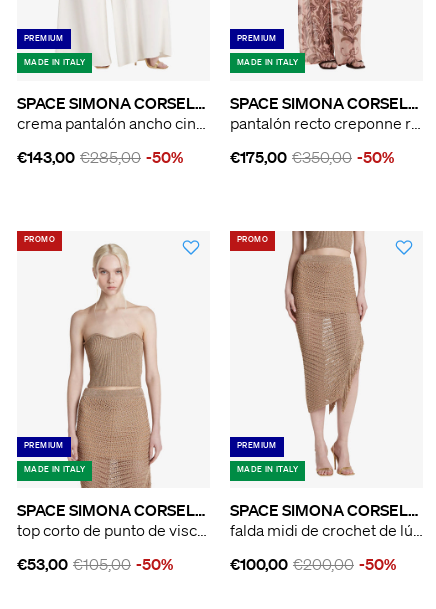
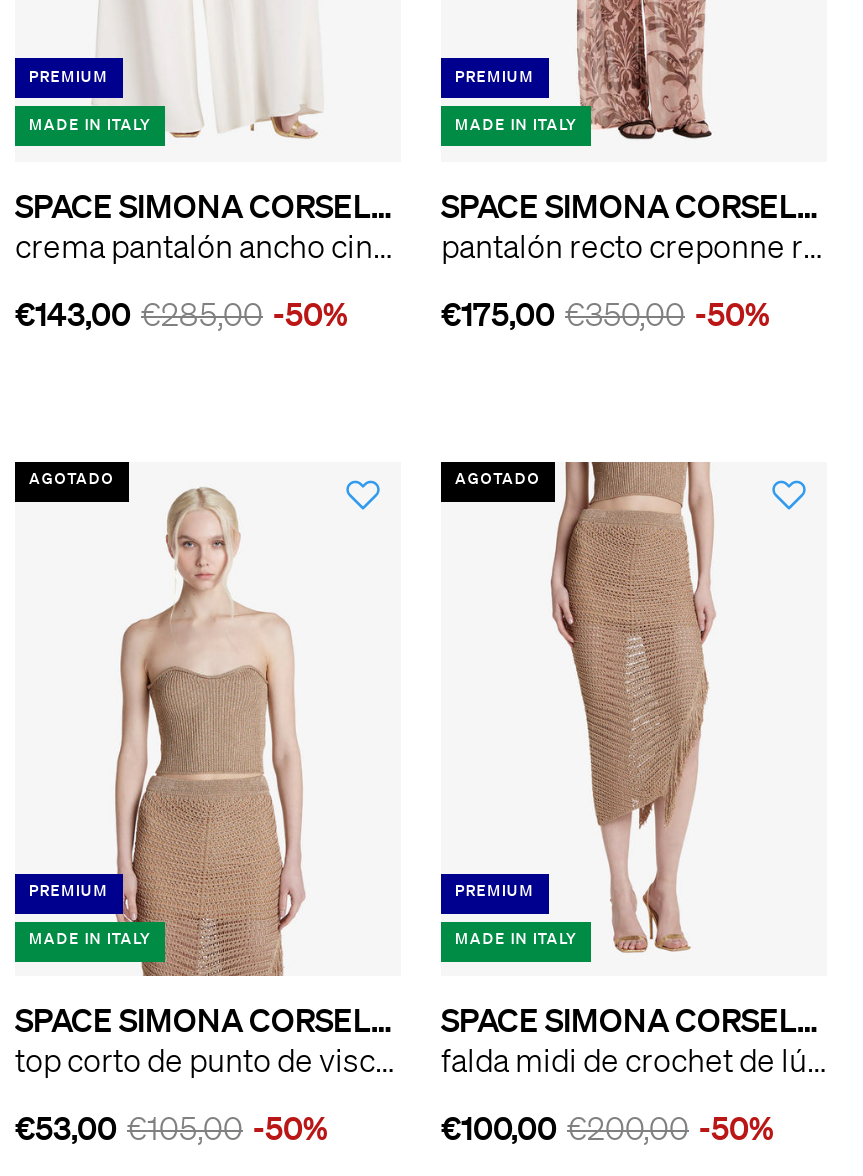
[24,234,55,245] PROMO -> [29,468,114,490] AGOTADO
[237,234,268,245] PROMO -> [455,468,540,490] AGOTADO

